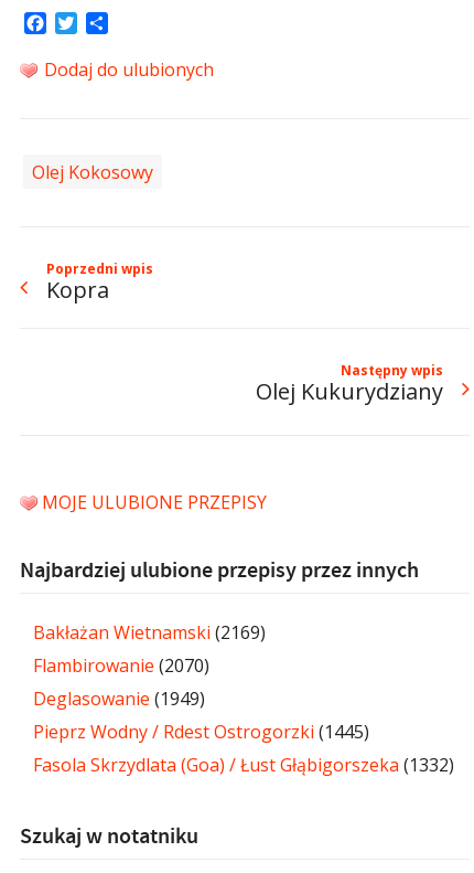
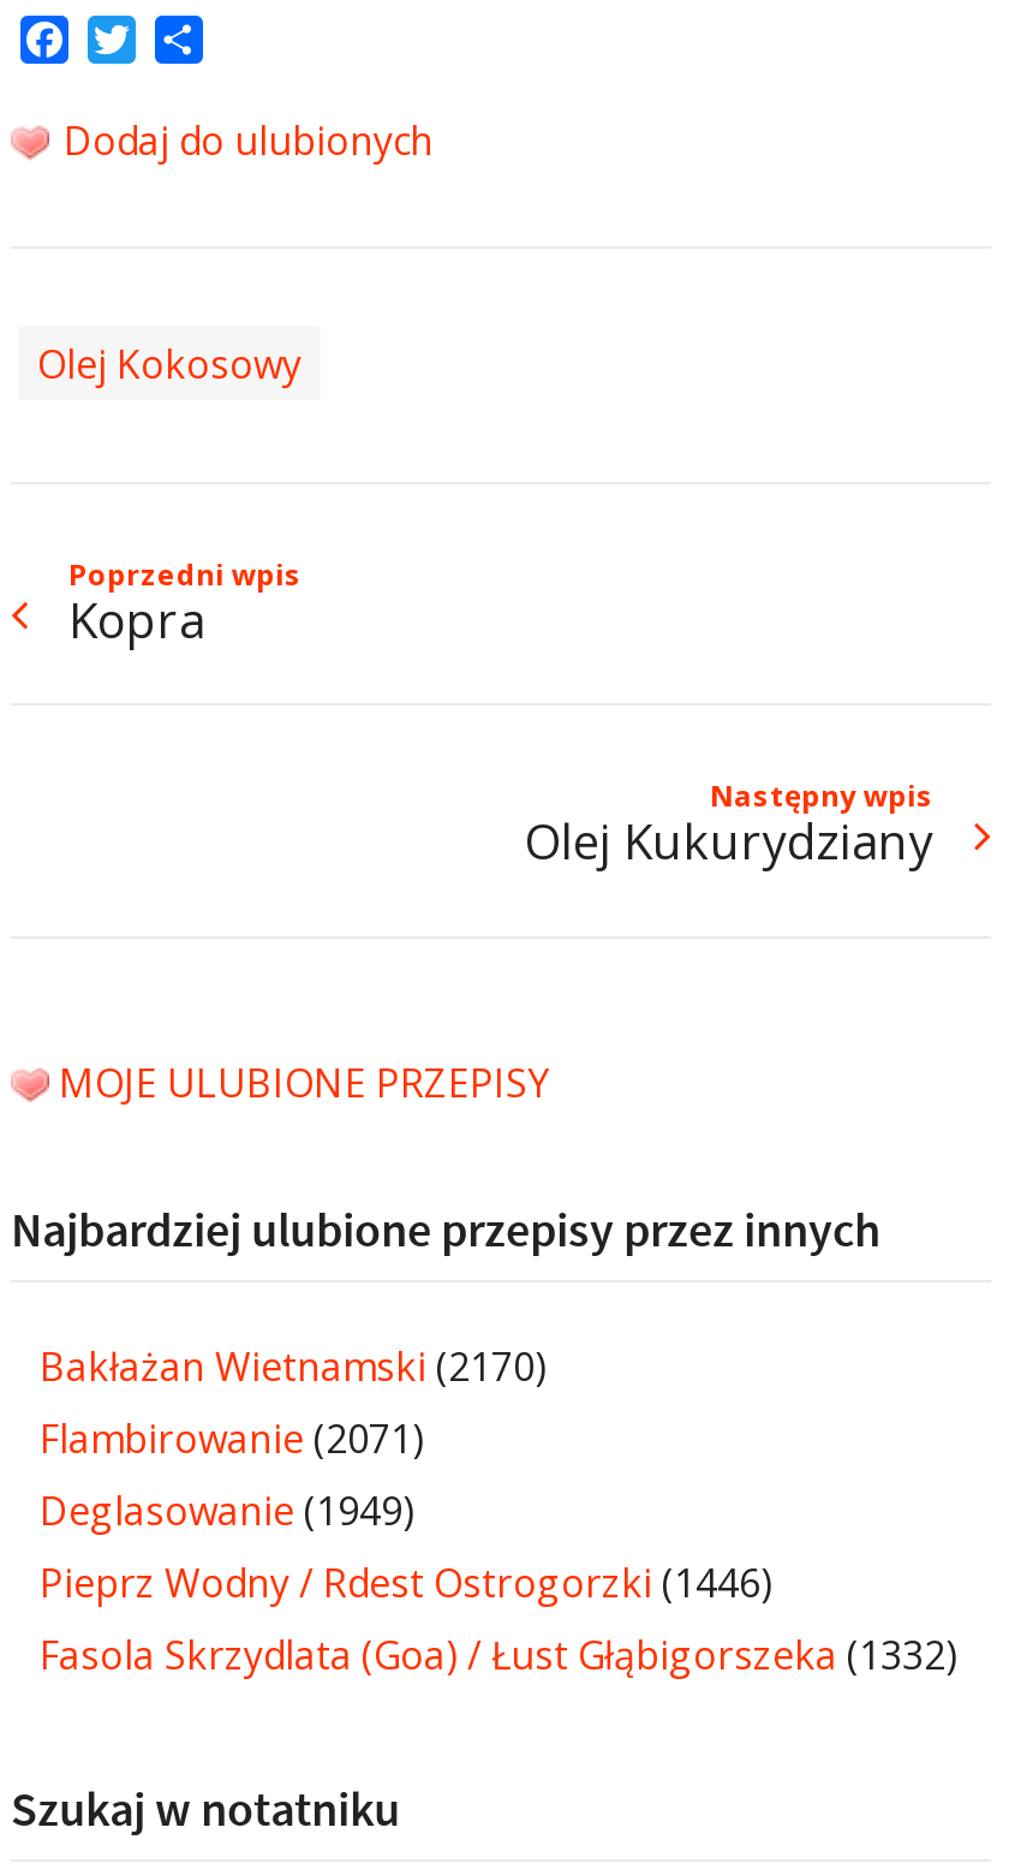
[33,620,266,644] Bakłażan Wietnamski (2169) -> [40,1339,547,1392] Bakłażan Wietnamski (2170)
[33,653,209,677] Flambirowanie (2070) -> [40,1411,424,1464] Flambirowanie (2071)
[33,719,369,743] Pieprz Wodny / Rdest Ostrogorzki (1445) -> [40,1556,772,1608] Pieprz Wodny / Rdest Ostrogorzki (1446)

